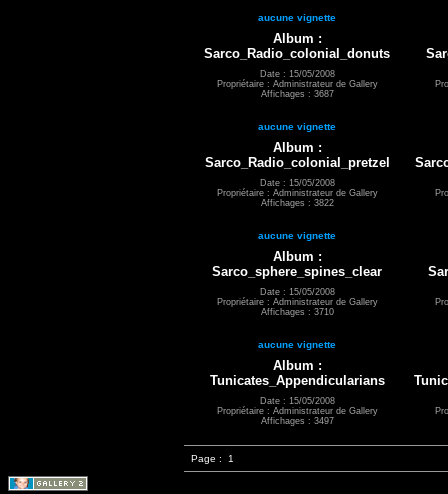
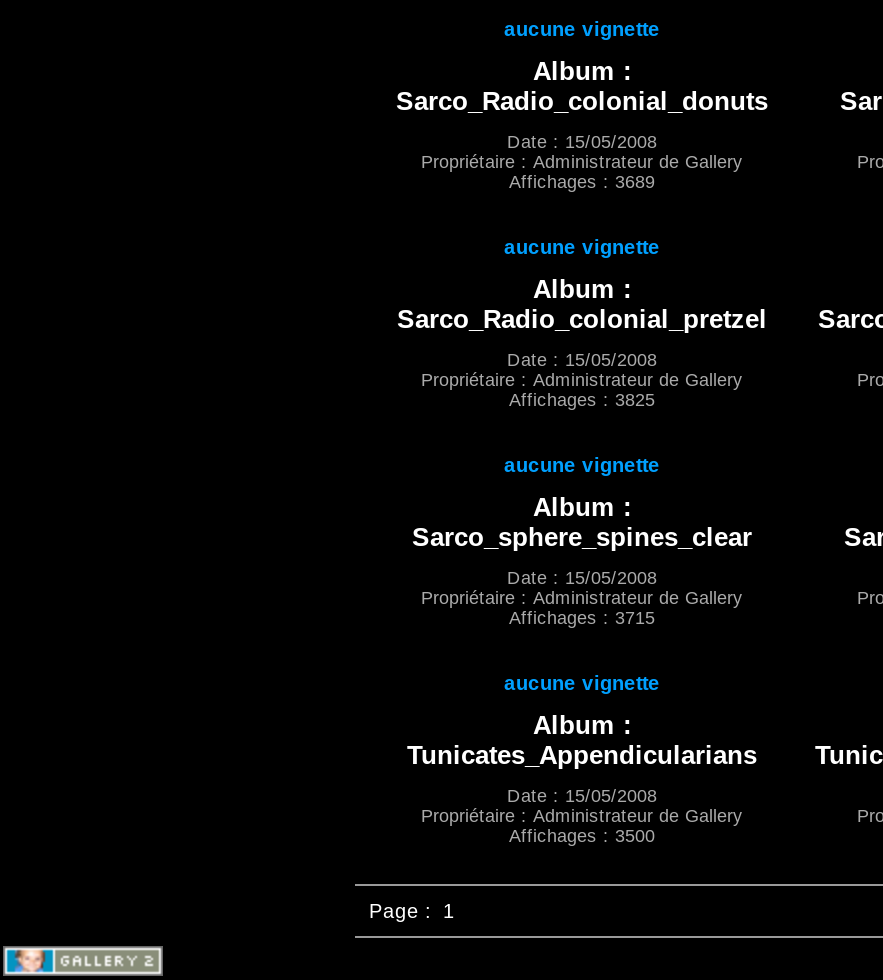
[261,89,334,99] Affichages : 3687 -> [509,171,655,191] Affichages : 3689
[261,198,334,208] Affichages : 3822 -> [509,389,655,409] Affichages : 3825
[261,307,334,317] Affichages : 3710 -> [509,607,655,627] Affichages : 3715
[261,416,334,426] Affichages : 3497 -> [509,825,655,845] Affichages : 3500

